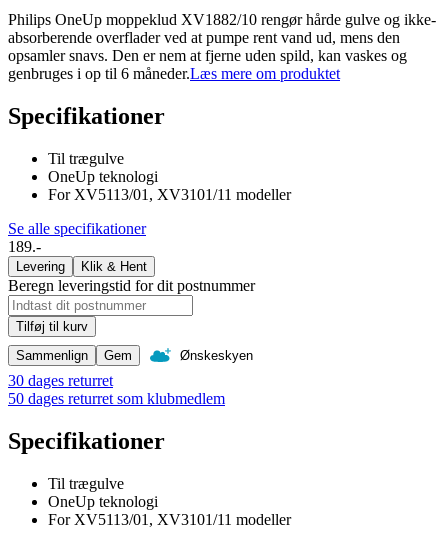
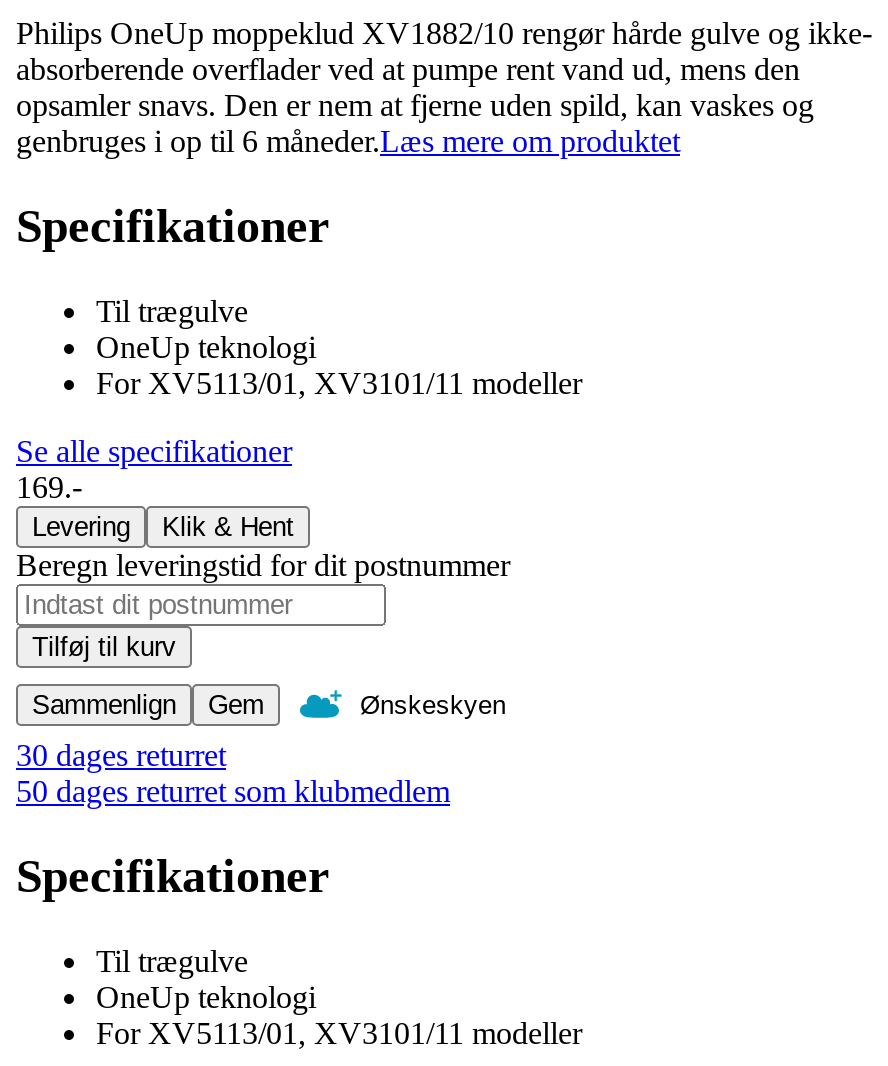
[8,238,41,255] 189.- -> [16,470,82,504] 169.-

